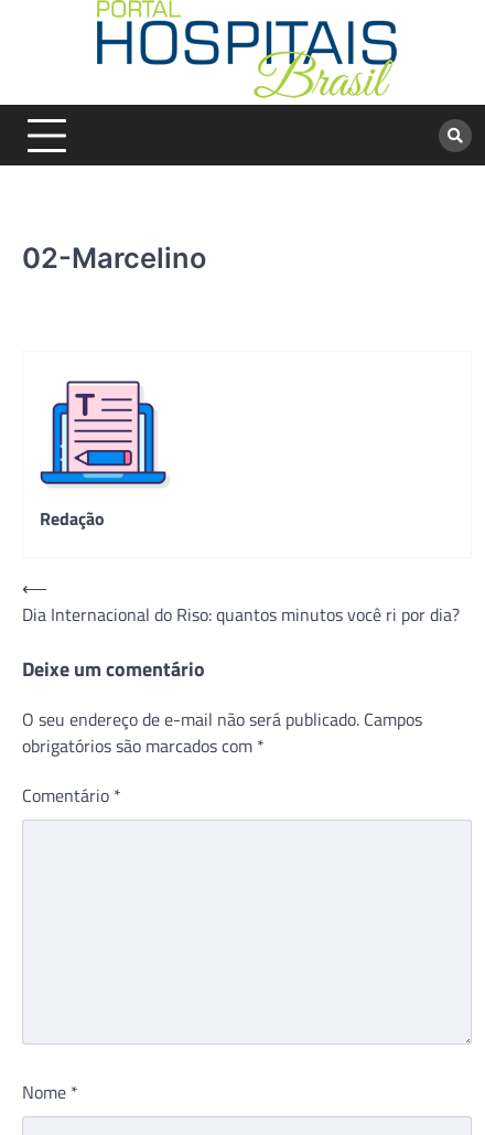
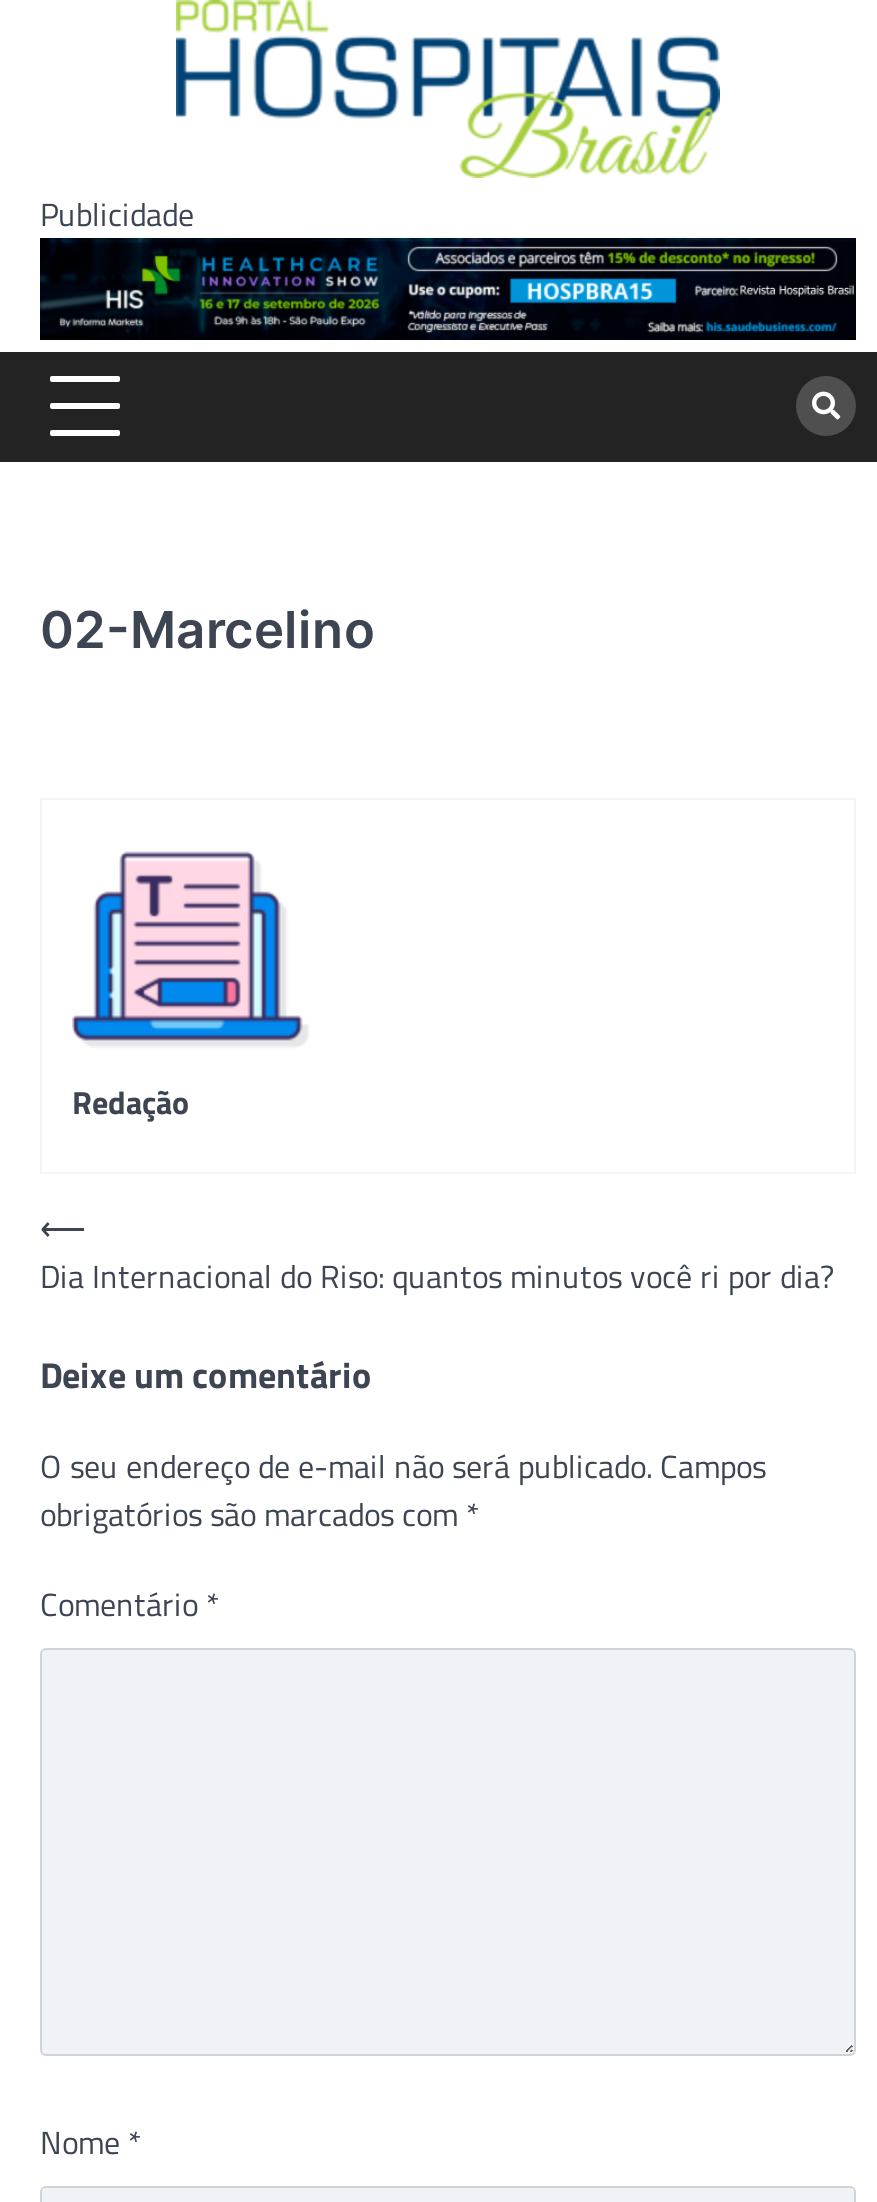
none -> [40,190,194,238] Publicidade

